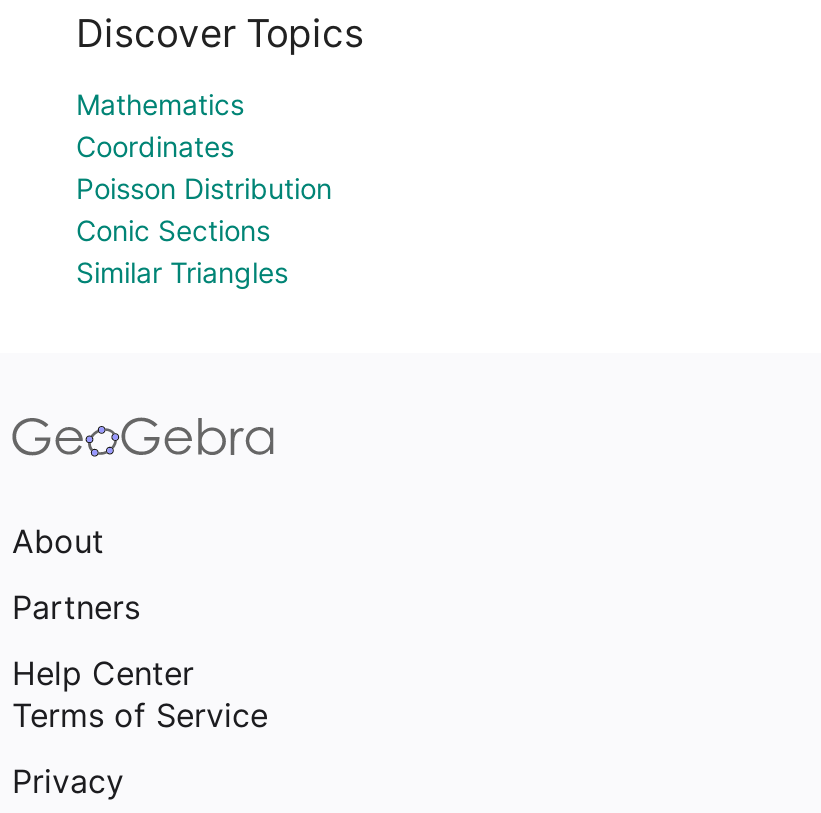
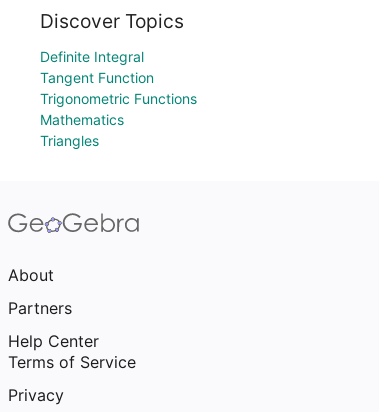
none -> [40,48,197,107] Definite Integral | Tangent Function | Trigonometric Functions
moved [76,87,244,121] -> [40,111,124,128]: Mathematics
[76,129,332,289] Coordinates | Poisson Distribution | Conic Sections | Similar Triangles -> [40,132,99,149] Triangles

